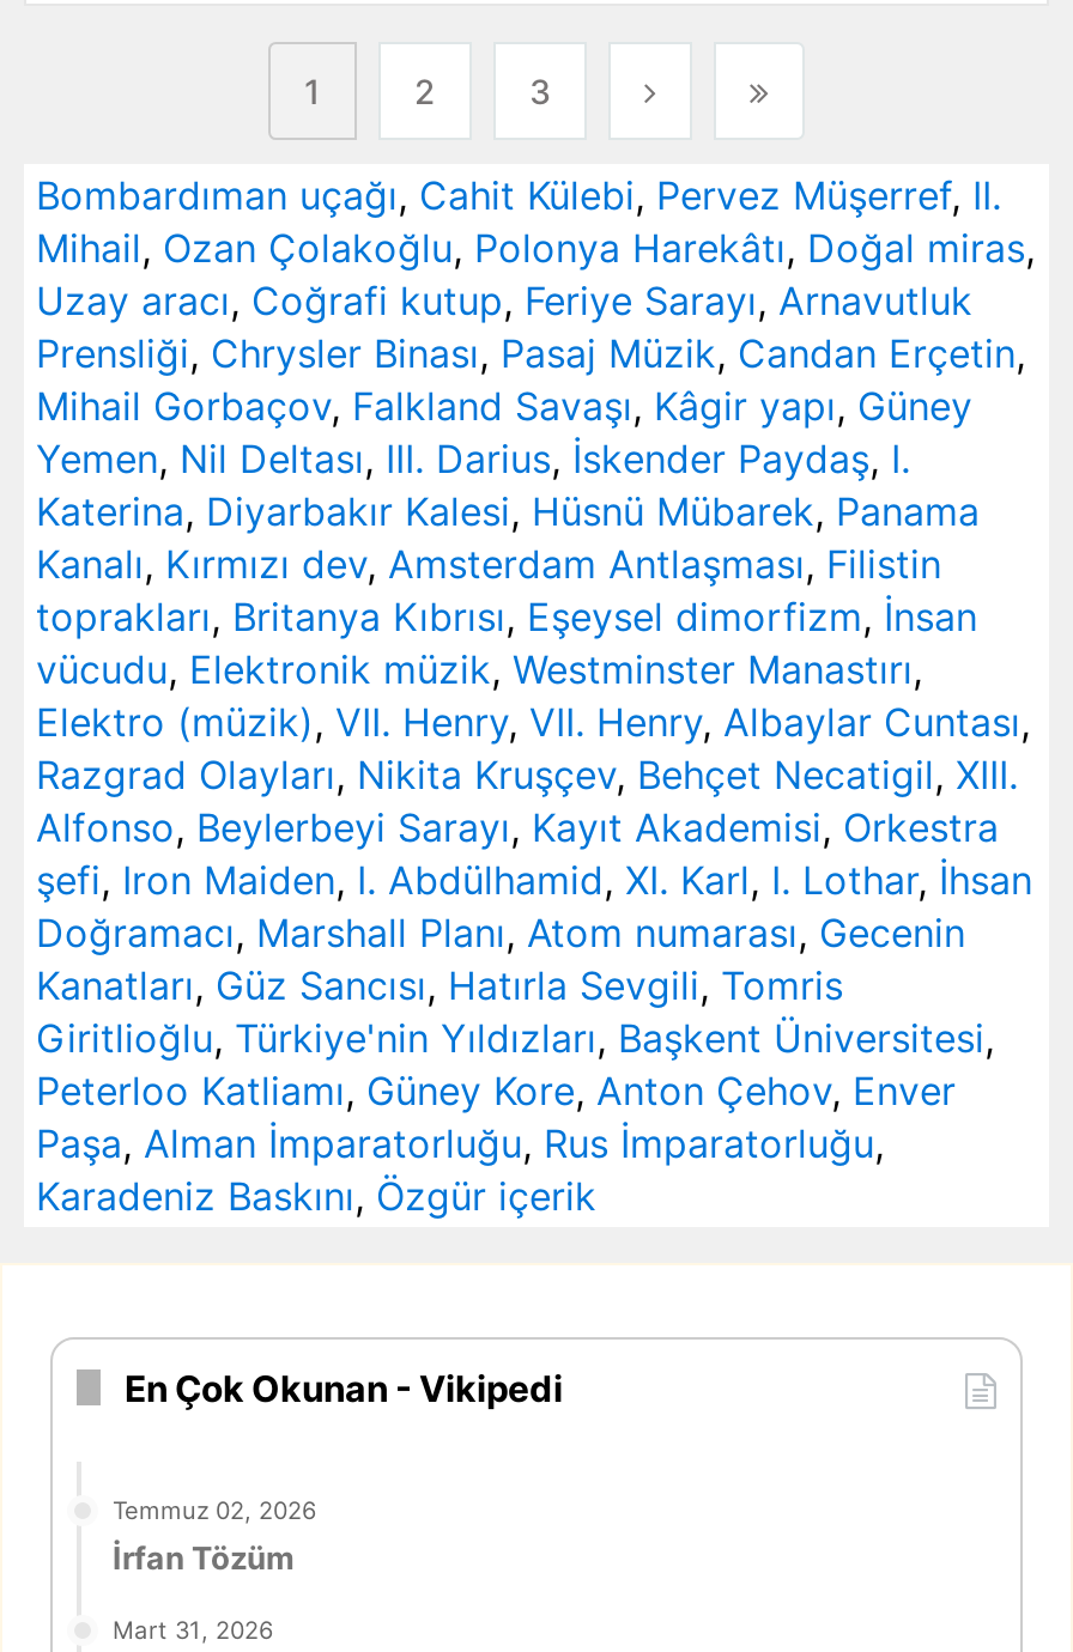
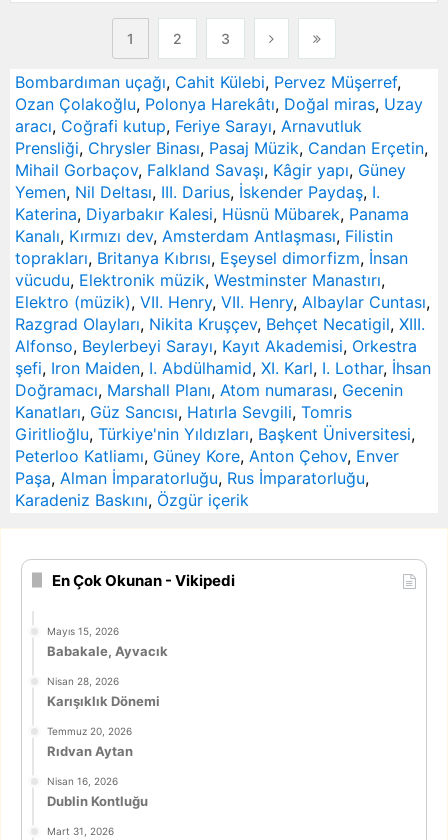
[36,171,1035,324] Bombardıman uçağı, Cahit Külebi, Pervez Müşerref, II. | Mihail, Ozan Çolakoğlu, Polonya Harekâtı, Doğal miras, | Uzay aracı, Coğrafi kutup, Feriye Sarayı, Arnavutluk -> [15,72,423,136] Bombardıman uçağı, Cahit Külebi, Pervez Müşerref, | Ozan Çolakoğlu, Polonya Harekâtı, Doğal miras, Uzay | aracı, Coğrafi kutup, Feriye Sarayı, Arnavutluk
[113,1495,316,1576] Temmuz 02, 2026 | İrfan Tözüm -> [47,625,168,809] Mayıs 15, 2026 | Babakale, Ayvacık | Nisan 28, 2026 | Karışıklık Dönemi | Temmuz 20, 2026 | Rıdvan Aytan | Nisan 16, 2026 | Dublin Kontluğu

